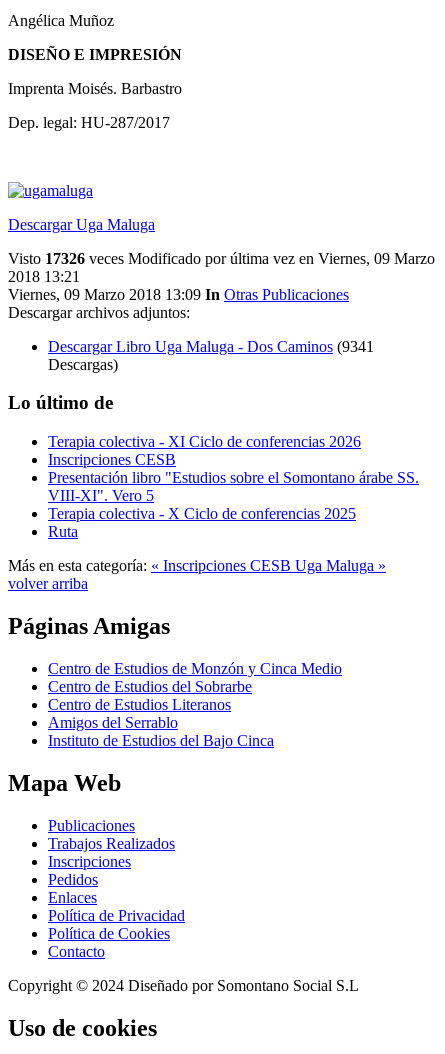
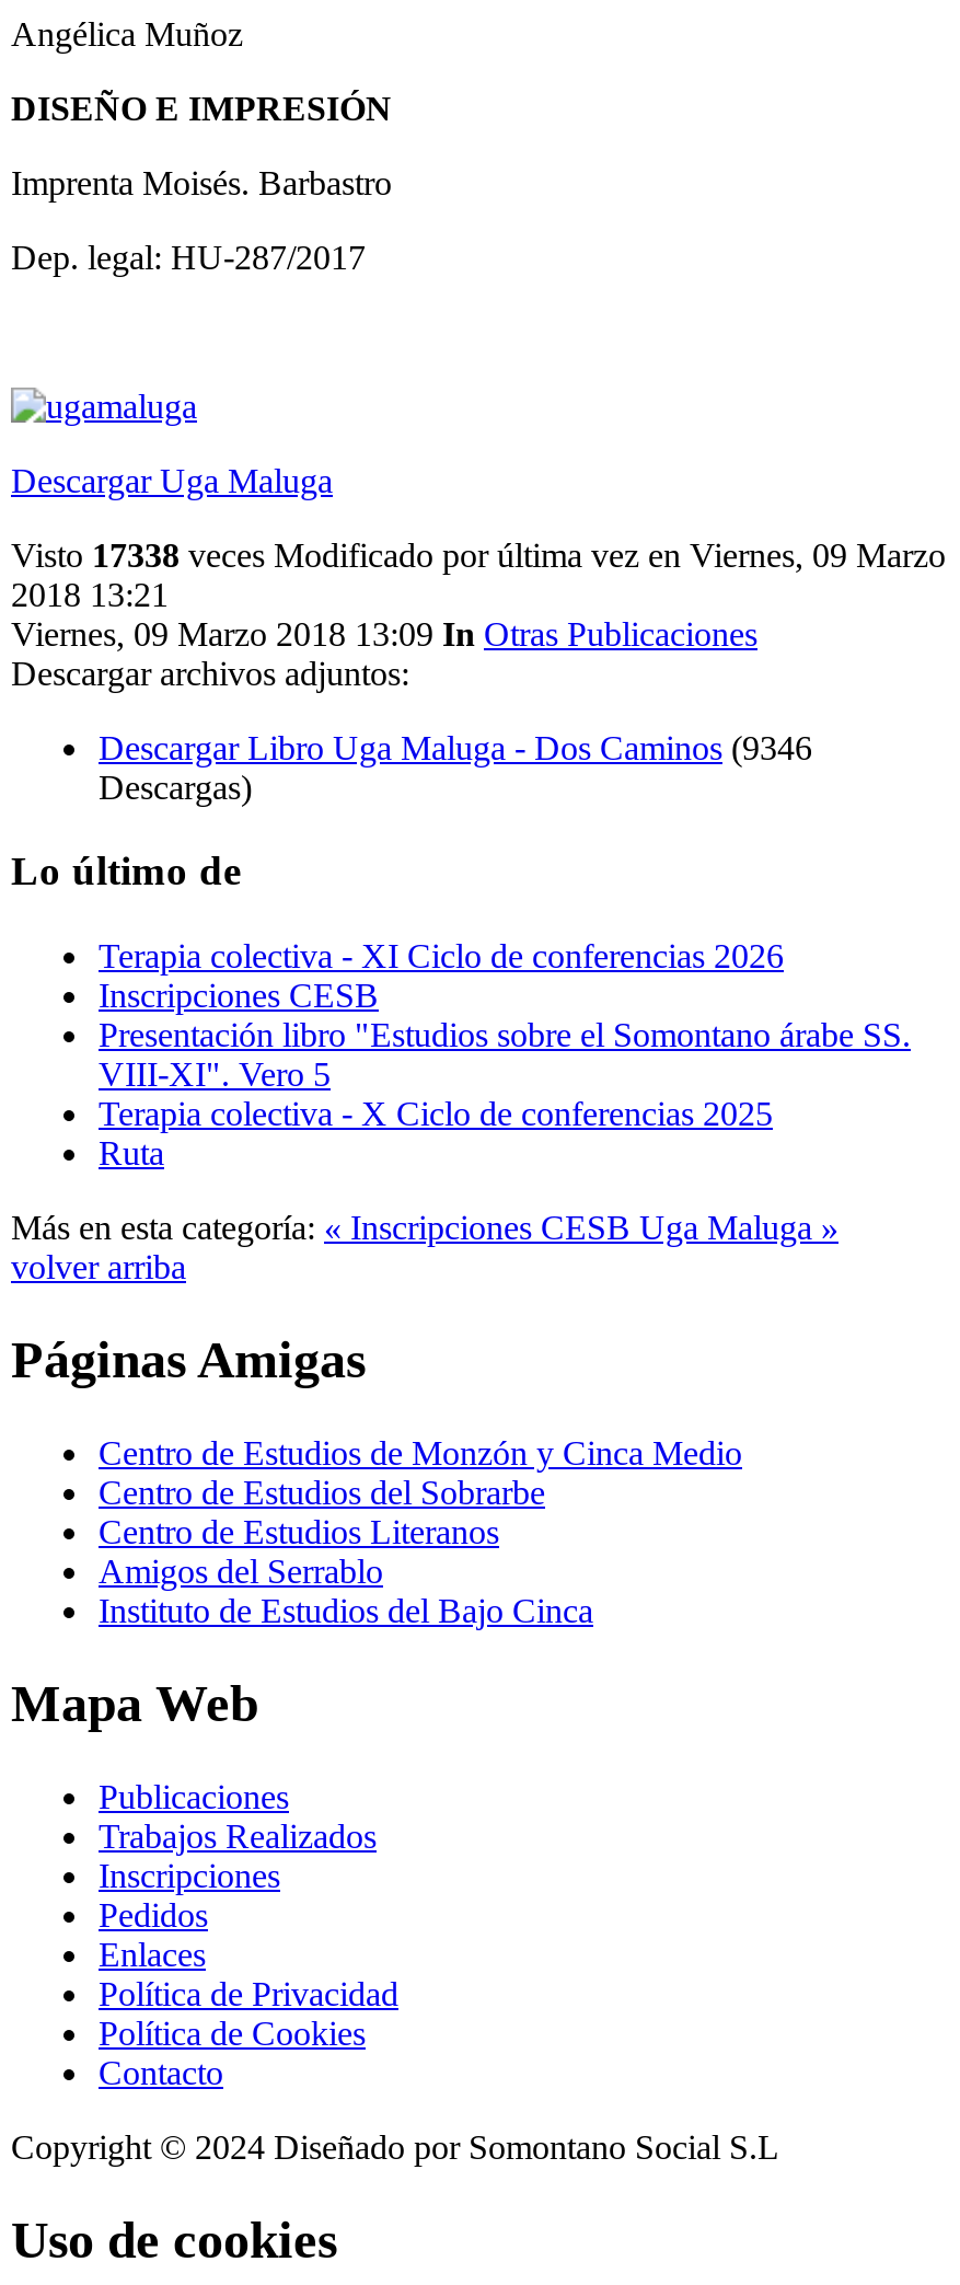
[8,250,435,267] Visto 17326 veces Modificado por última vez en Viernes, 09 Marzo -> [11,536,946,573] Visto 17338 veces Modificado por última vez en Viernes, 09 Marzo
[48,338,374,355] Descargar Libro Uga Maluga - Dos Caminos (9341 -> [99,728,812,766] Descargar Libro Uga Maluga - Dos Caminos (9346

